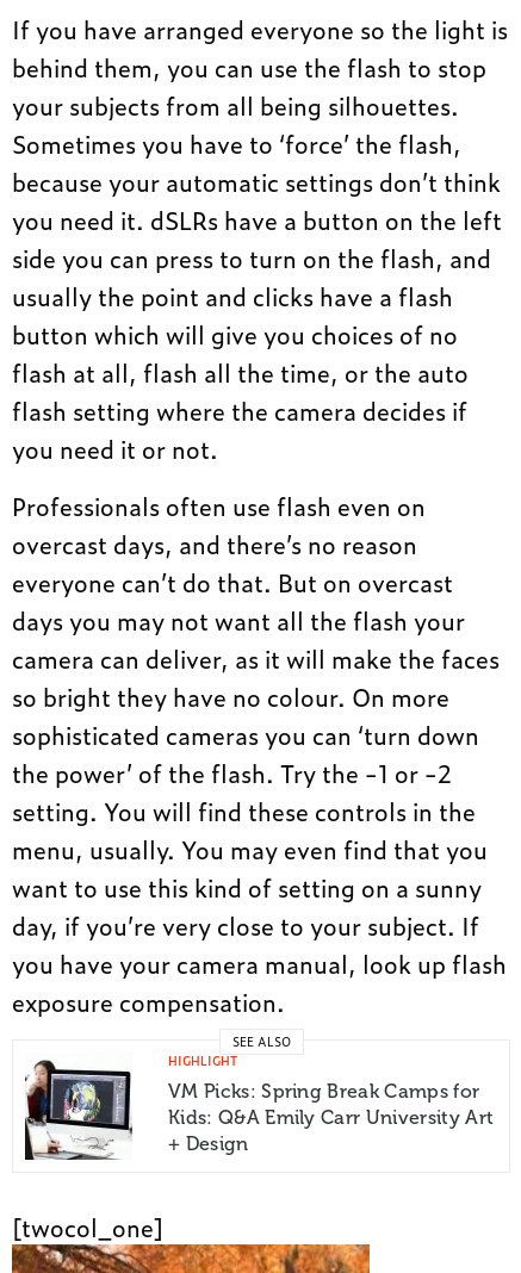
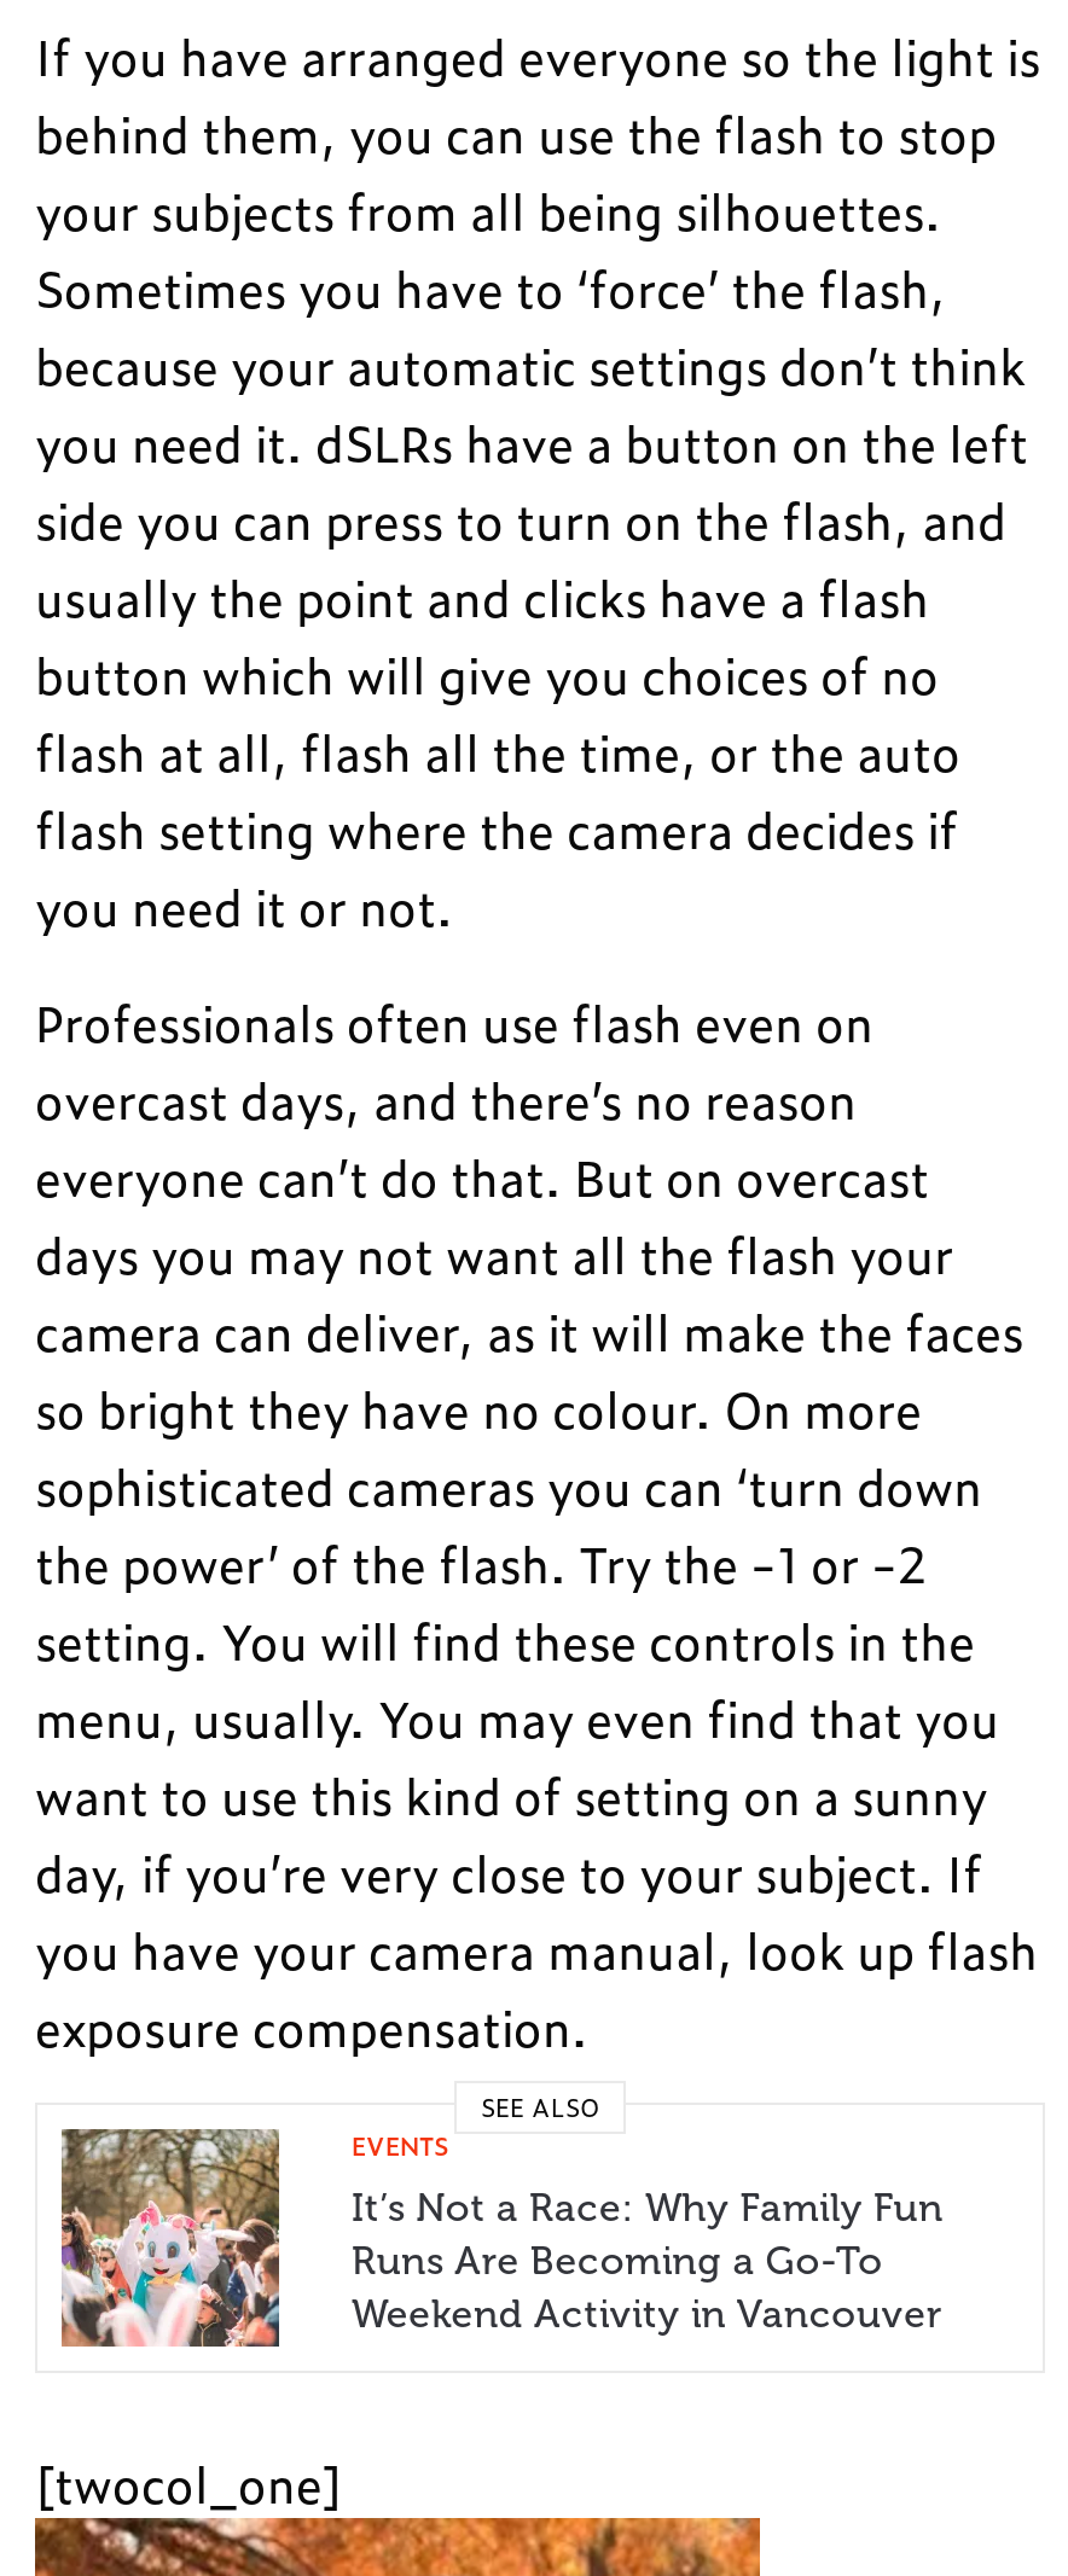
[24,1051,237,1161] [image] | HIGHLIGHT -> [59,2126,448,2349] [image] | EVENTS
[168,1080,494,1155] VM Picks: Spring Break Camps for | Kids: Q&A Emily Carr University Art | + Design -> [352,2184,943,2337] It’s Not a Race: Why Family Fun | Runs Are Becoming a Go-To | Weekend Activity in Vancouver

